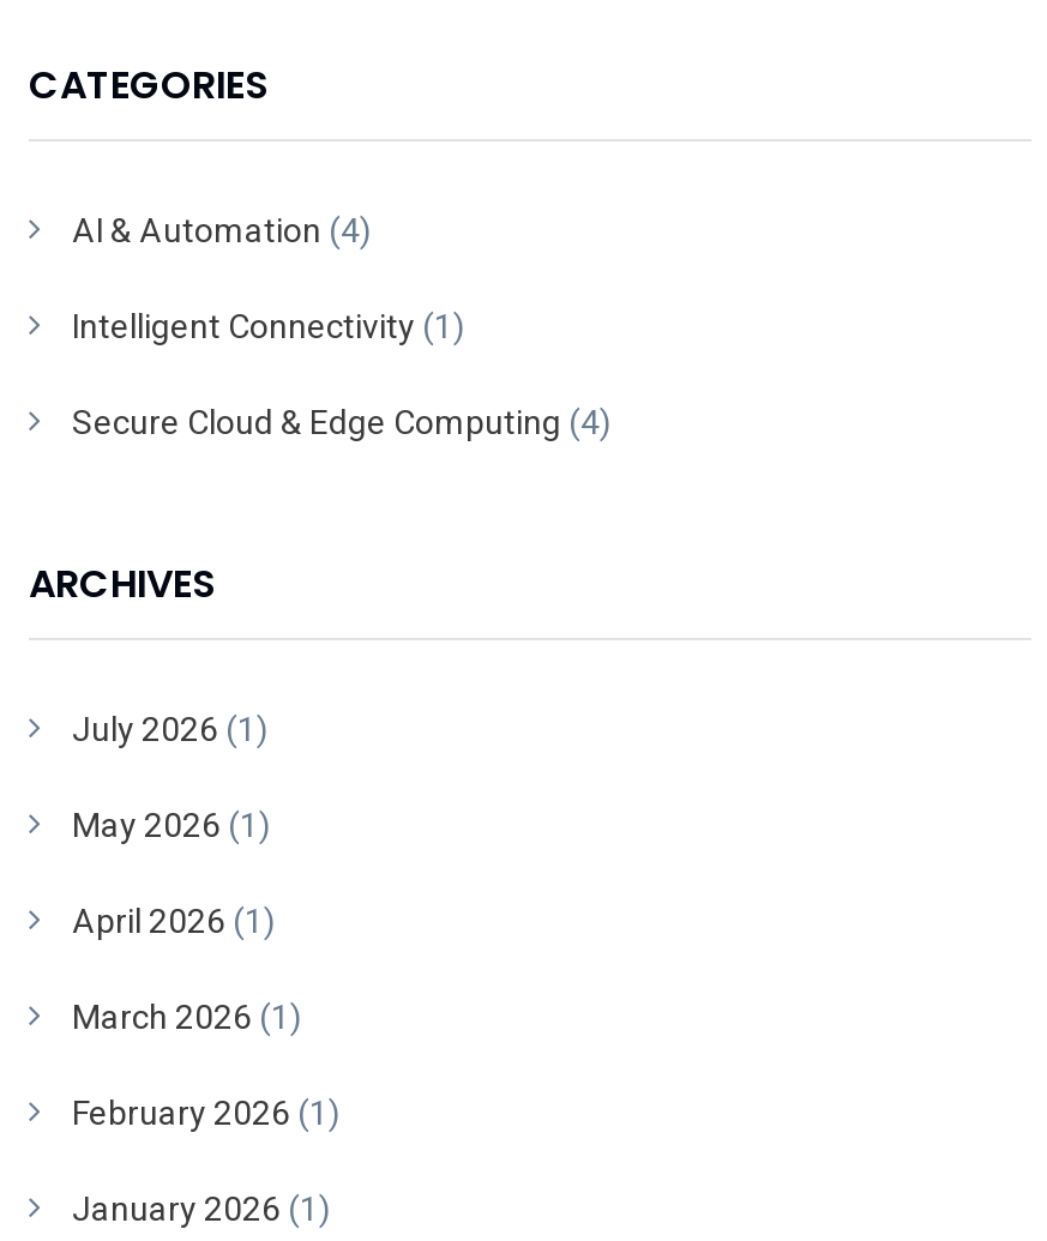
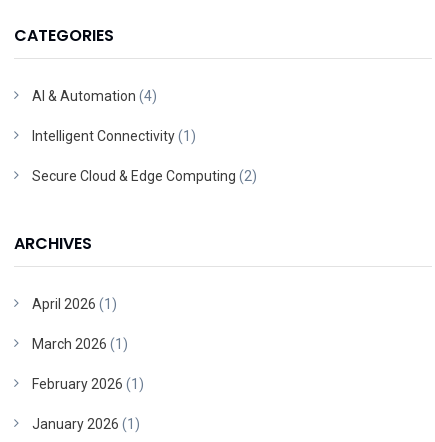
[72,403,612,441] Secure Cloud & Edge Computing (4) -> [32,168,257,184] Secure Cloud & Edge Computing (2)
[72,710,271,844] July 2026 (1) | May 2026 (1) -> none

